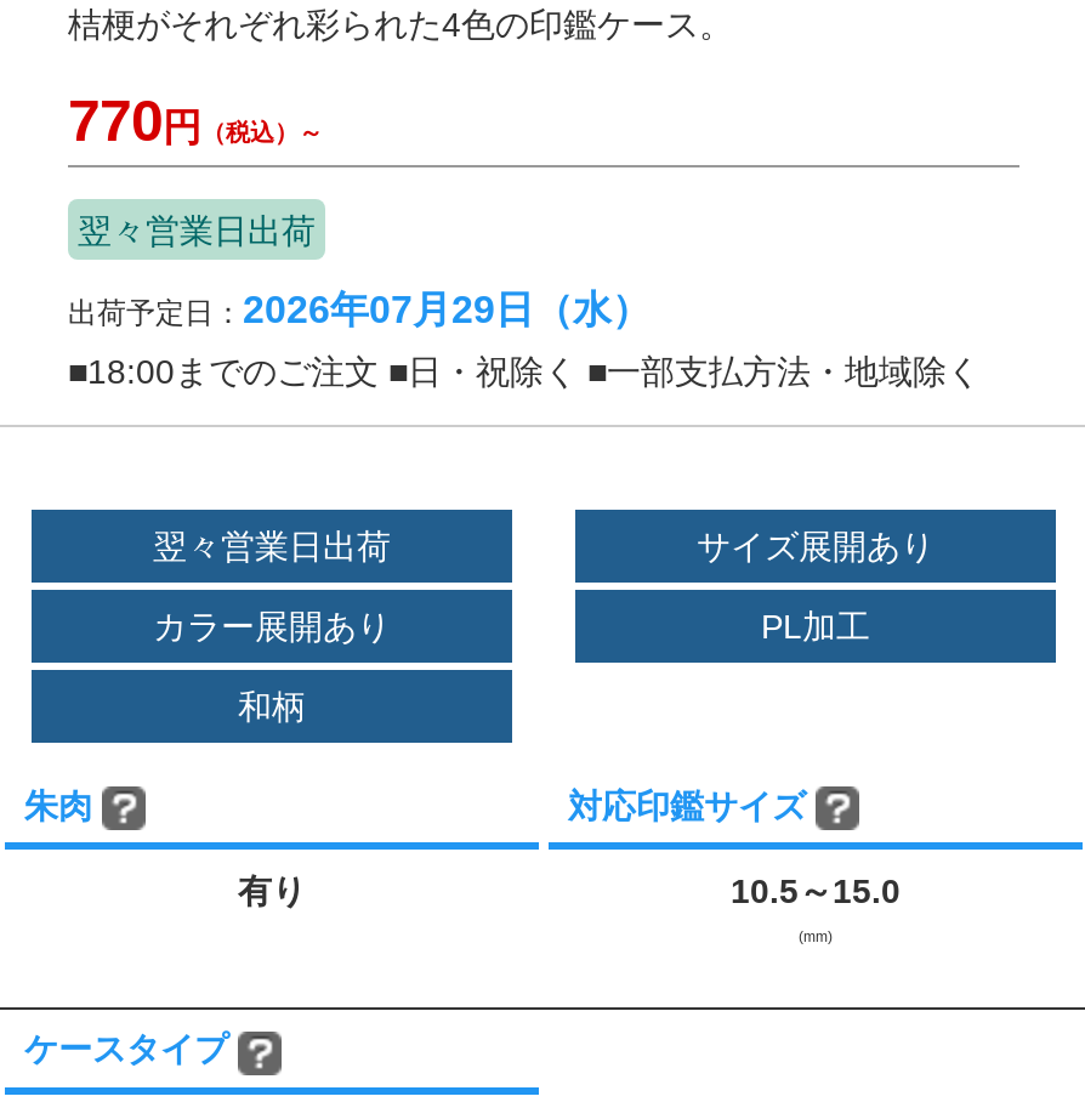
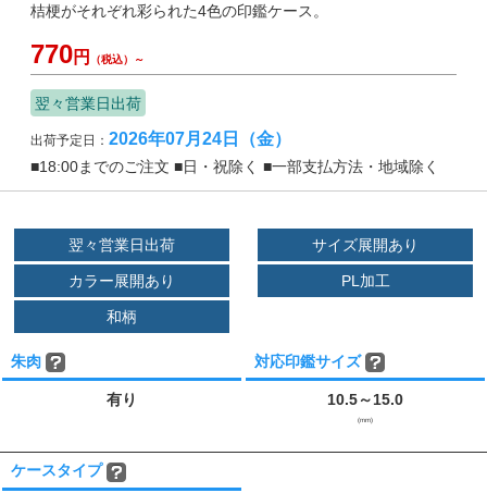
[68,289,651,330] 出荷予定日：2026年07月29日（水） -> [30,130,291,148] 出荷予定日：2026年07月24日（金）

